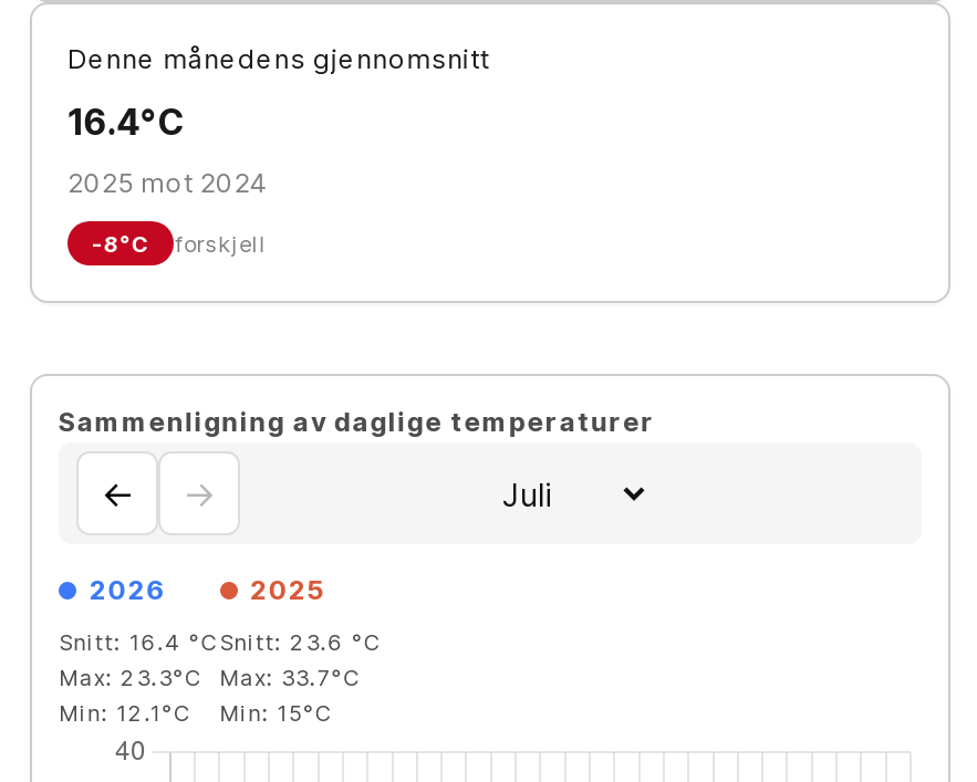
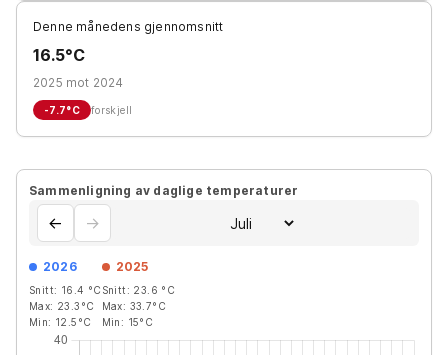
[67,100,183,144] 16.4°C -> [33,45,84,65] 16.5°C
[92,230,266,257] -8°C forskjell -> [44,104,132,116] -7.7°C forskjell
[59,699,333,726] Min: 12.1 °C Min: 15°C -> [29,316,153,328] Min: 12.5 °C Min: 15°C

